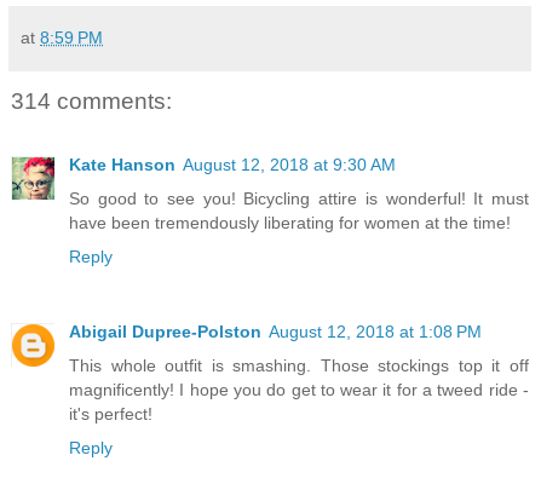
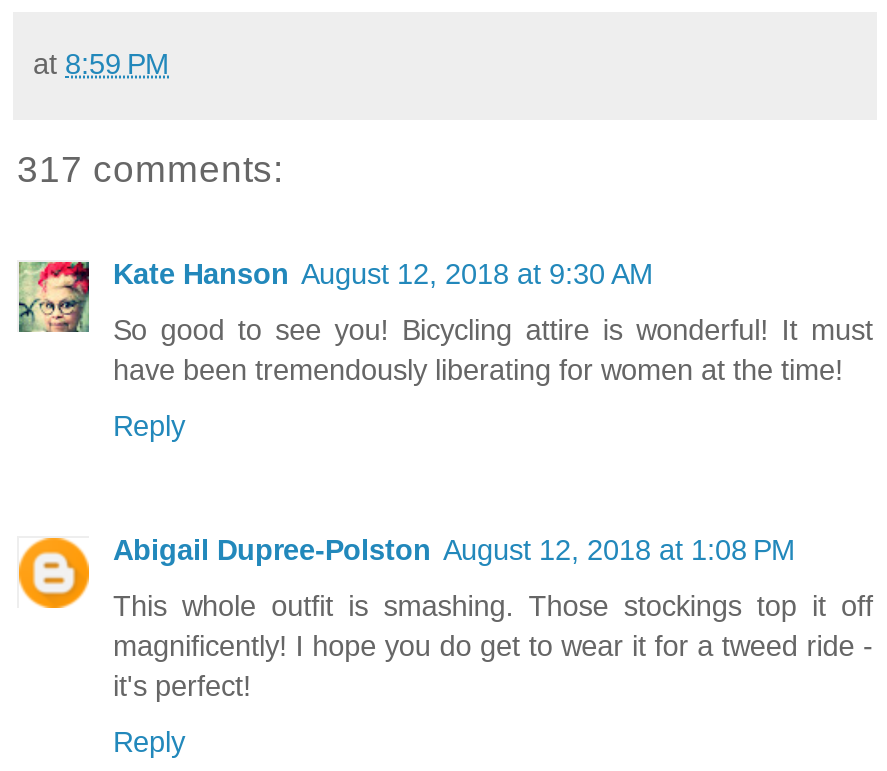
[11,89,172,114] 314 comments: -> [17,149,283,191] 317 comments:

